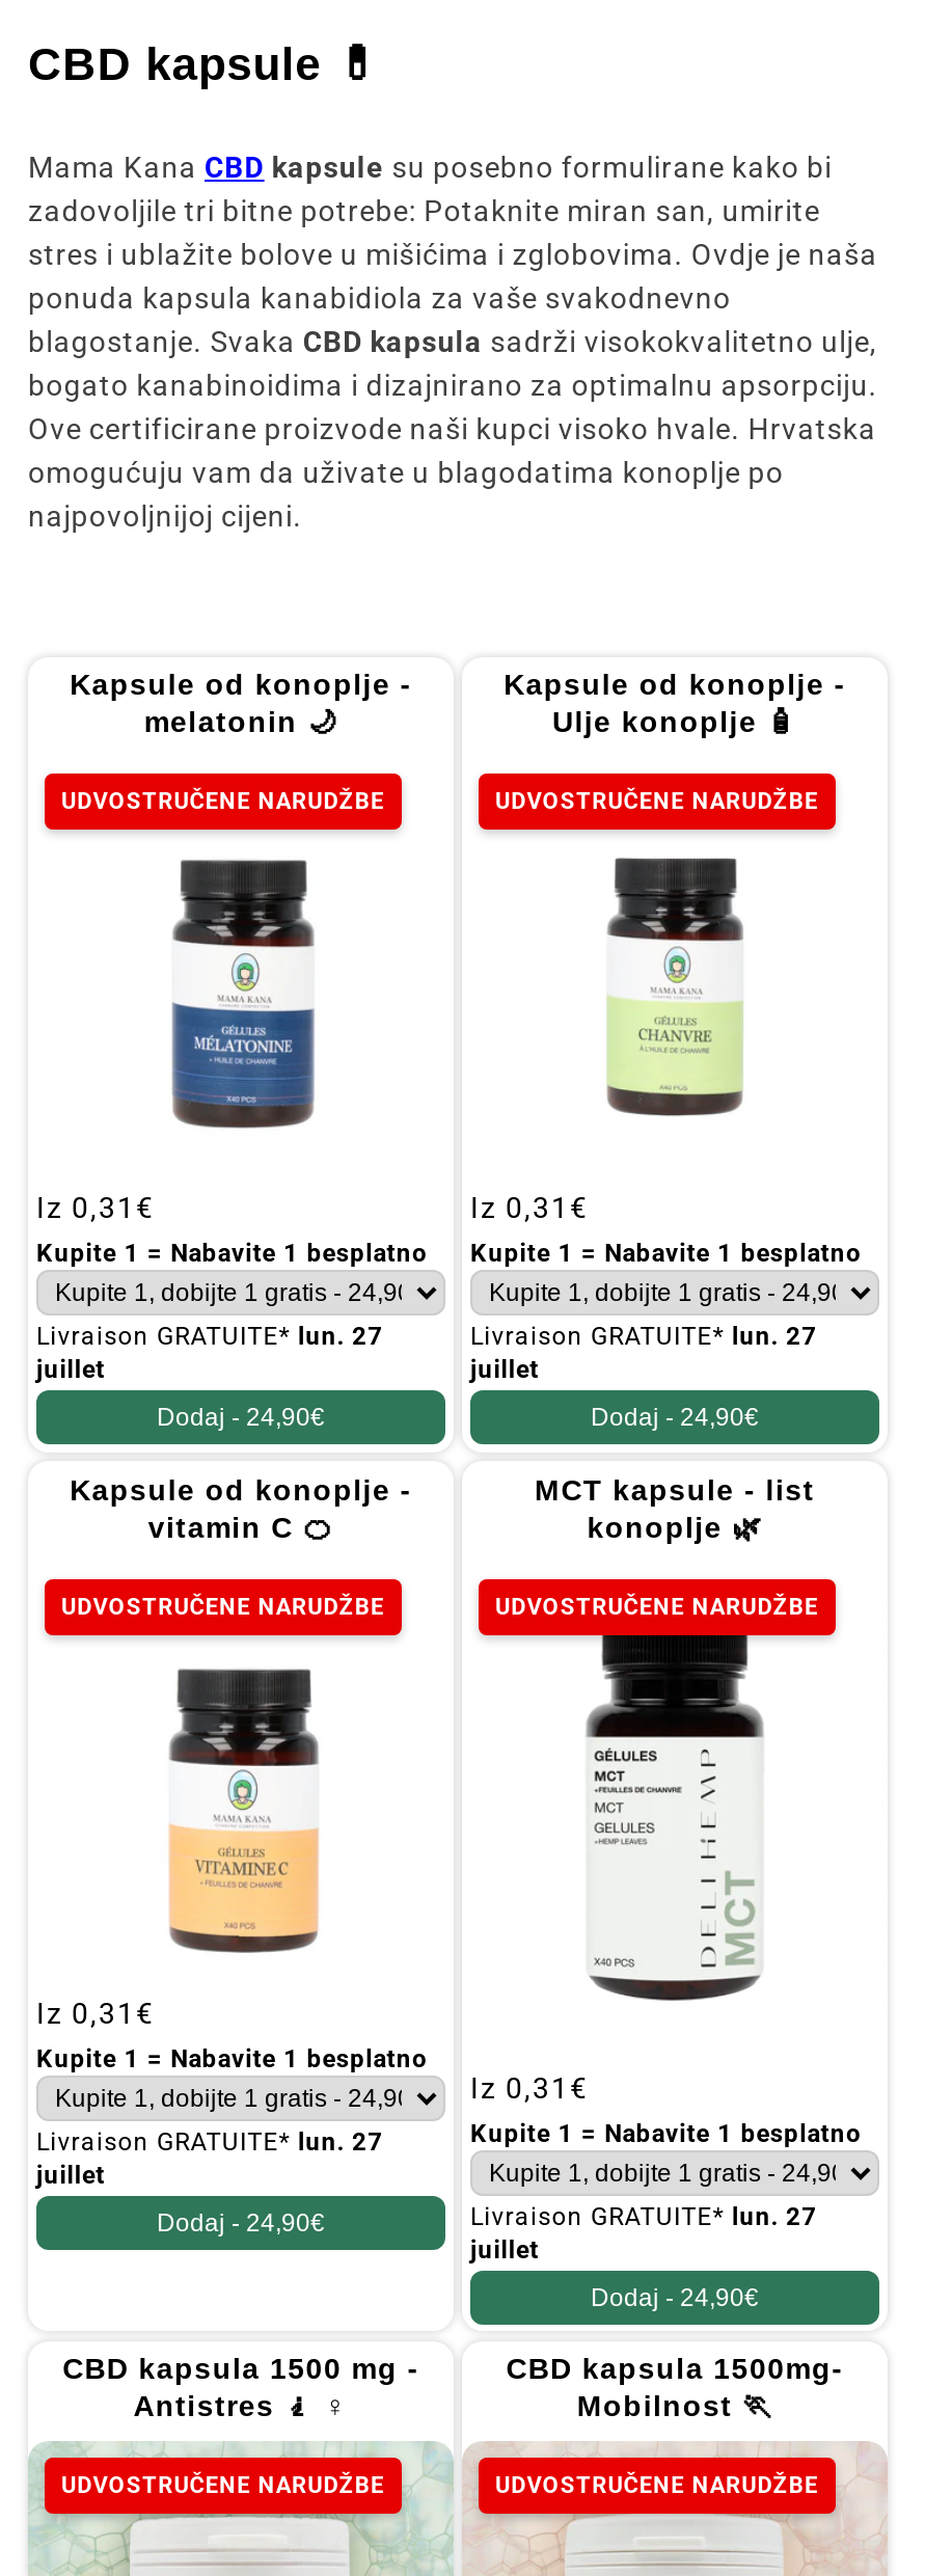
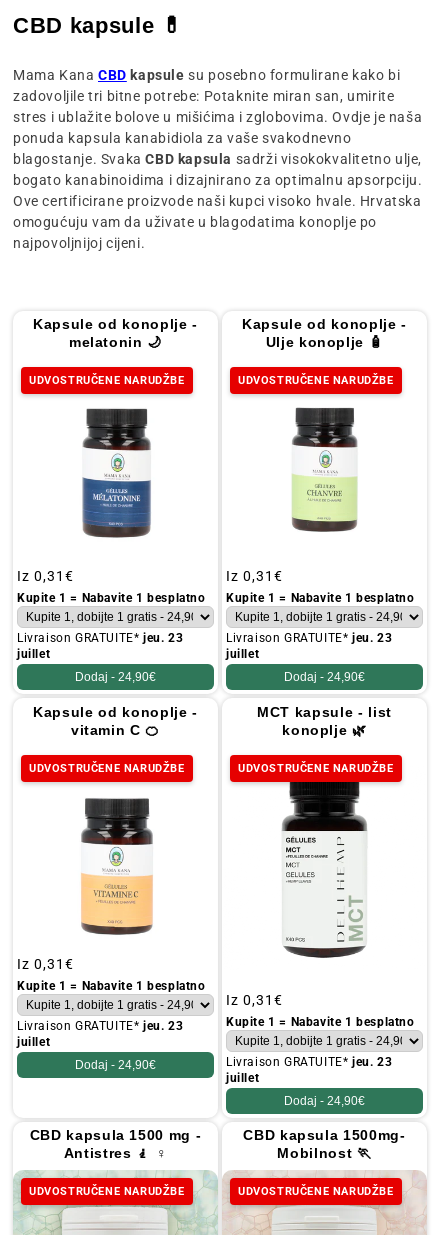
[36,1323,383,1352] Livraison GRATUITE* lun. 27 -> [17,631,183,645] Livraison GRATUITE* jeu. 23
[470,1323,817,1352] Livraison GRATUITE* lun. 27 -> [226,631,392,645] Livraison GRATUITE* jeu. 23
[36,2127,383,2156] Livraison GRATUITE* lun. 27 -> [17,1019,183,1033] Livraison GRATUITE* jeu. 23
[470,2202,817,2231] Livraison GRATUITE* lun. 27 -> [226,1055,392,1069] Livraison GRATUITE* jeu. 23

